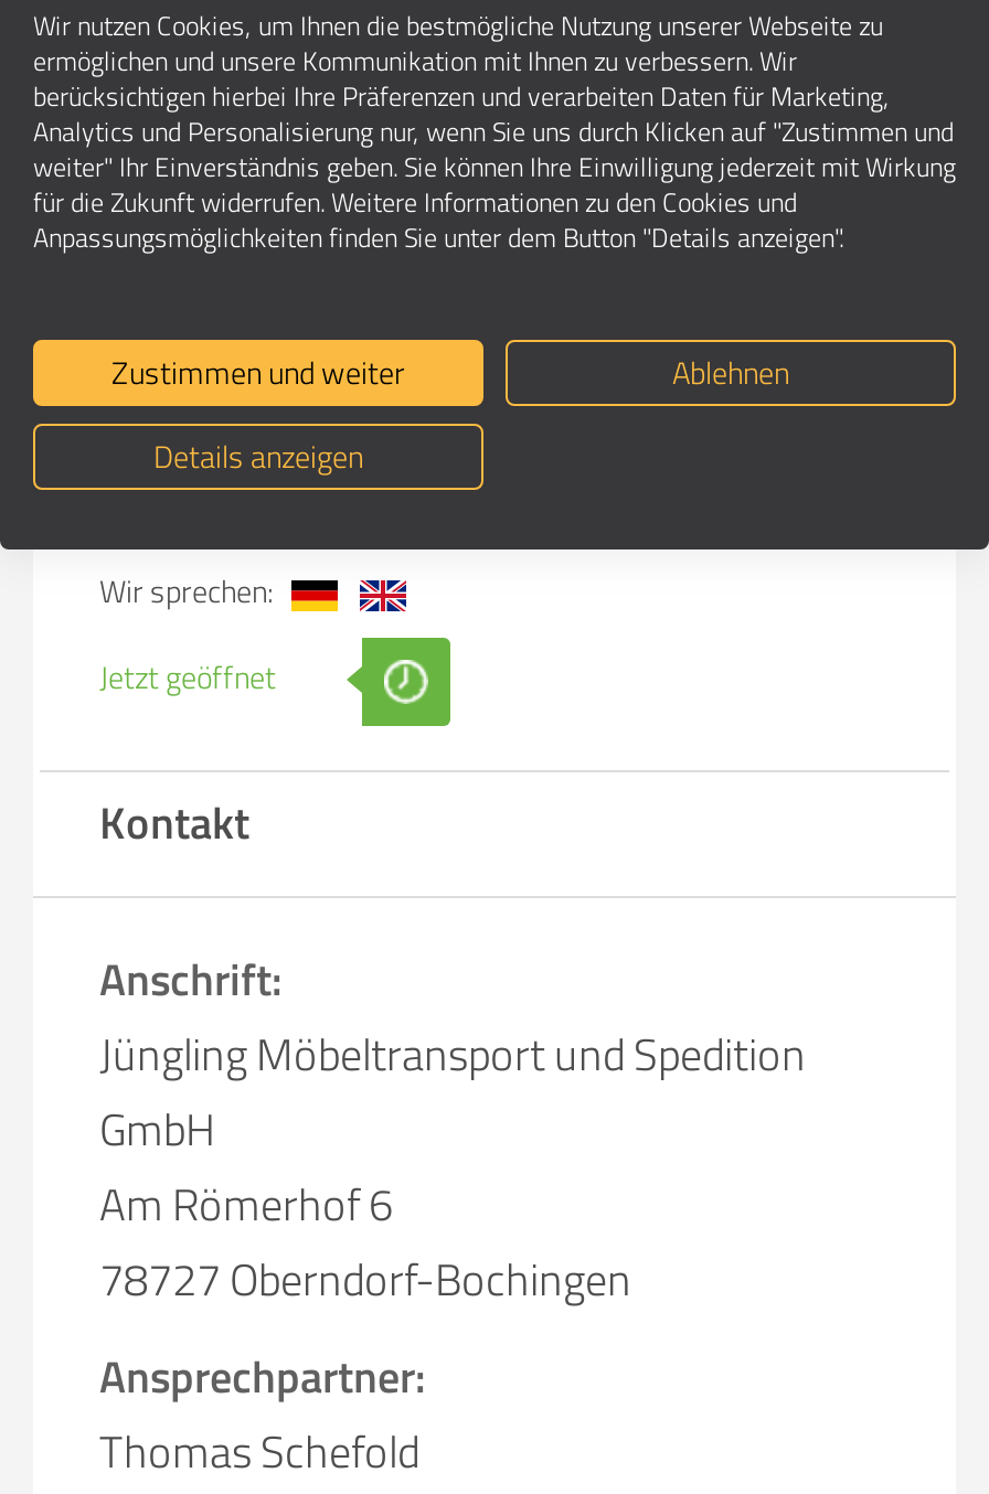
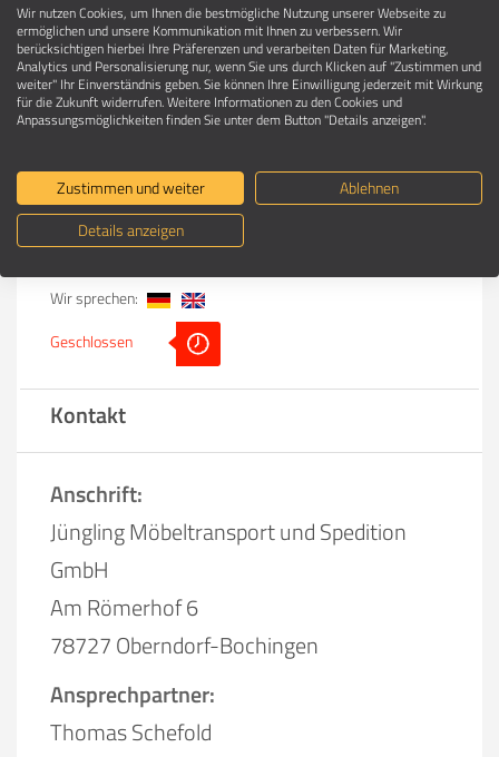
[99,636,453,728] [image] | Jetzt geöffnet -> [50,321,227,367] [image] | Geschlossen

